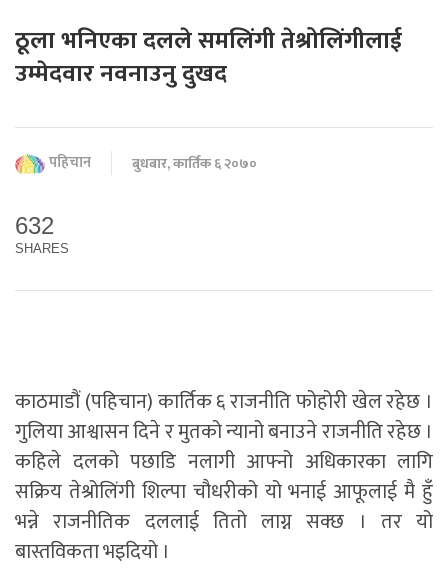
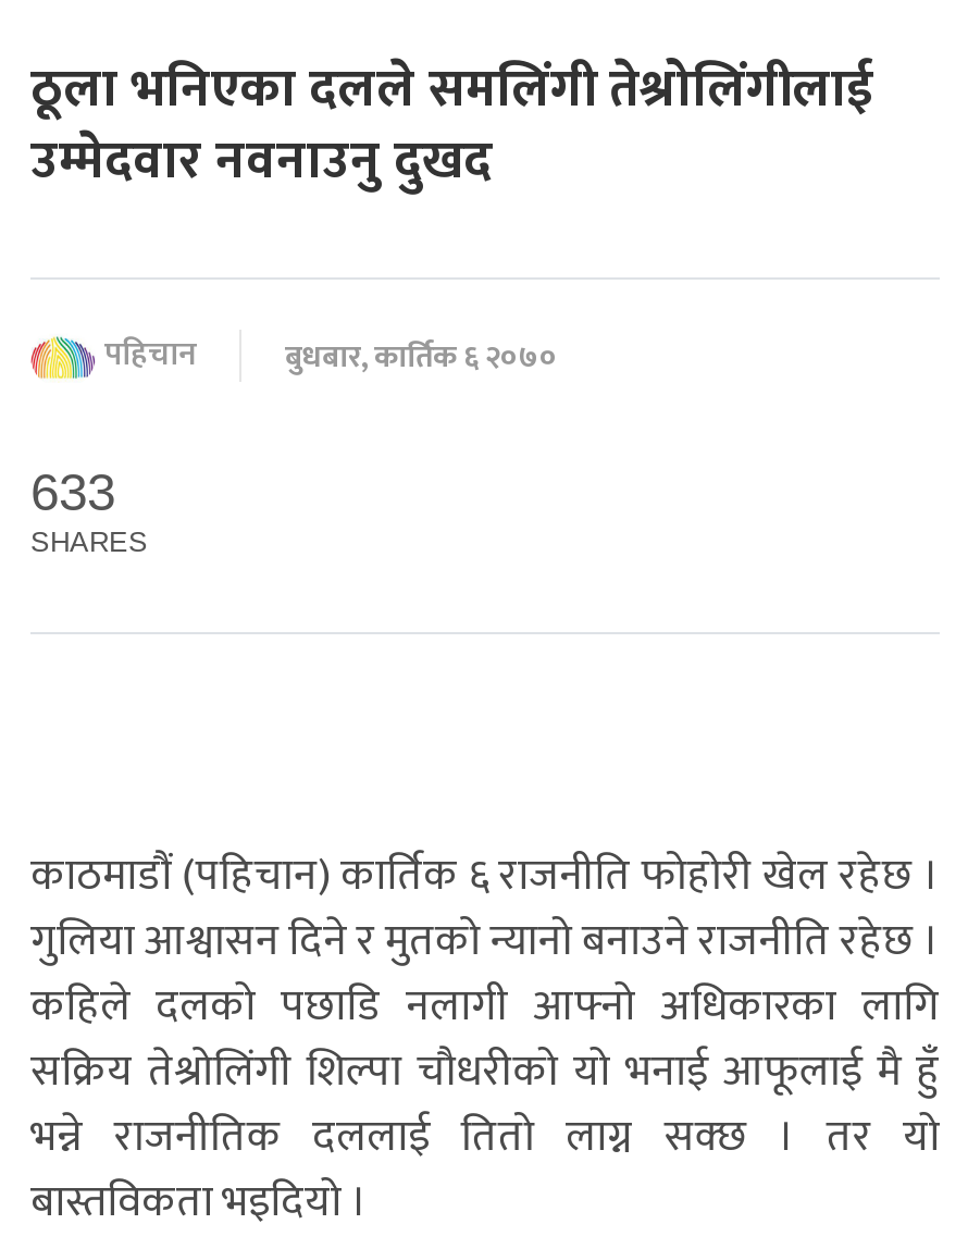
[15,212,54,239] 632 -> [30,463,115,521] 633

